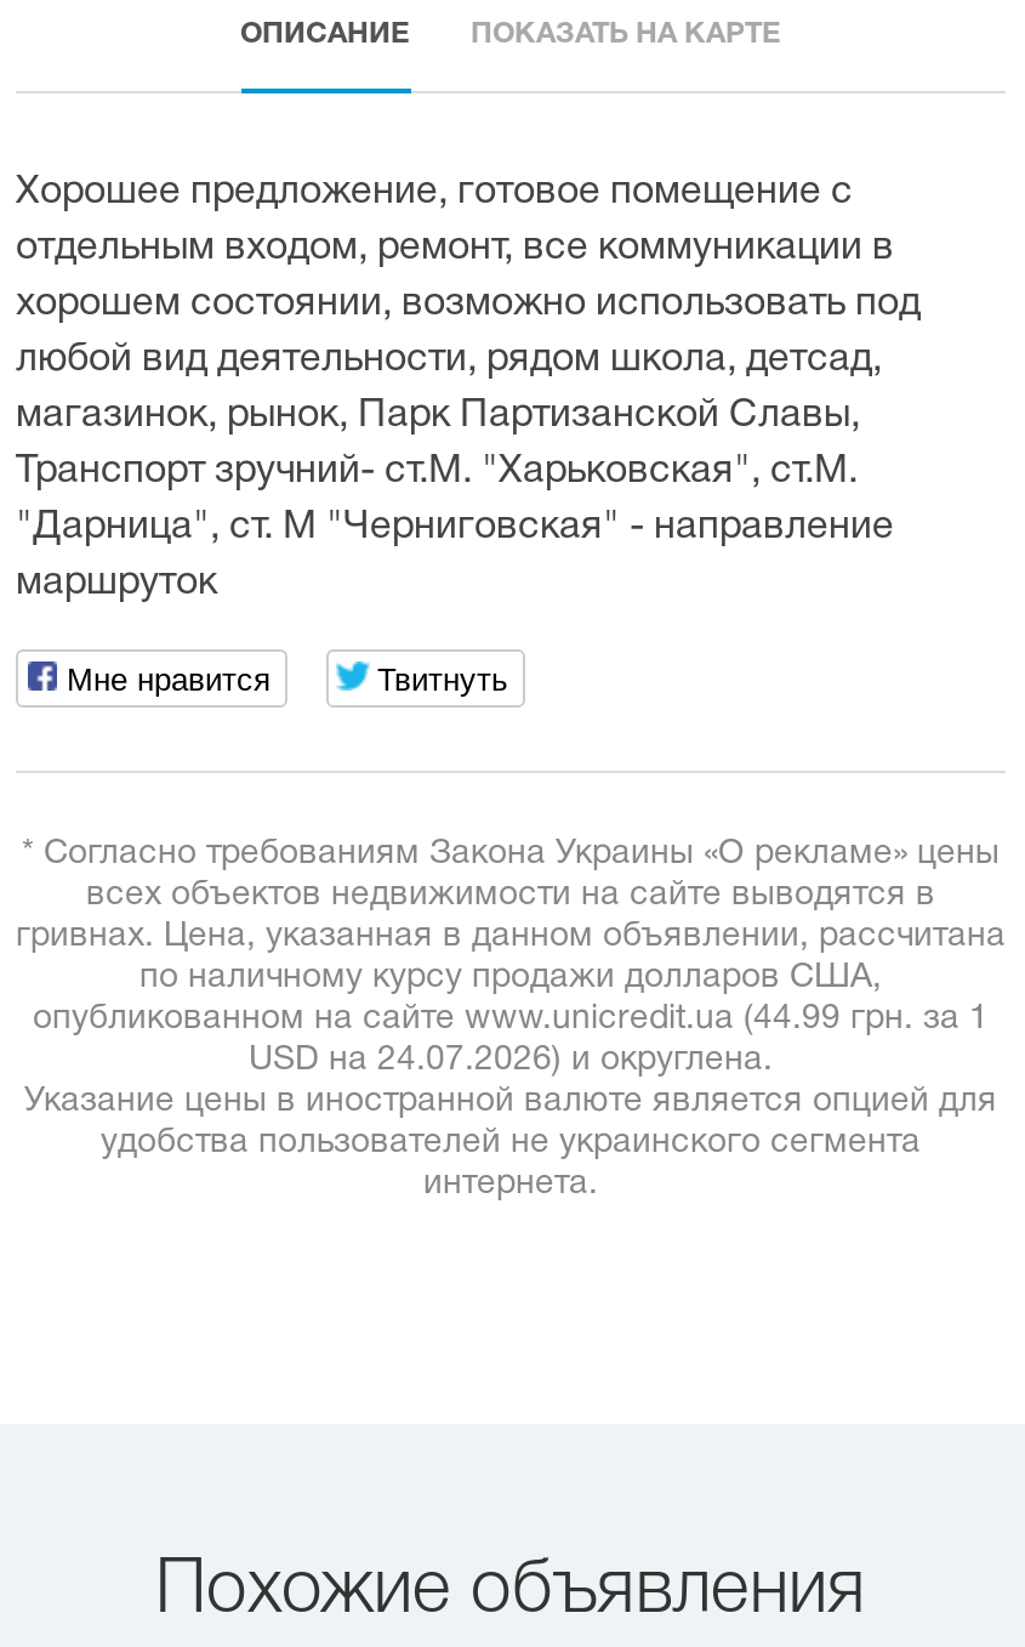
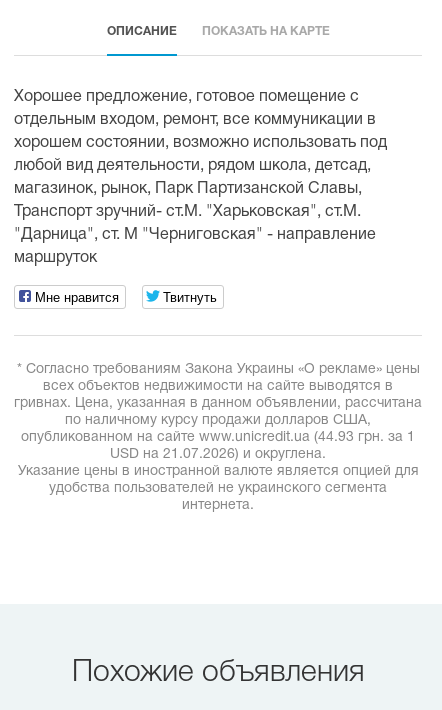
[33,1004,989,1035] опубликованном на сайте www.unicredit.ua (44.99 грн. за 1 -> [21,431,415,444] опубликованном на сайте www.unicredit.ua (44.93 грн. за 1
[249,1045,773,1077] USD на 24.07.2026) и округлена. -> [110,448,326,461] USD на 21.07.2026) и округлена.

